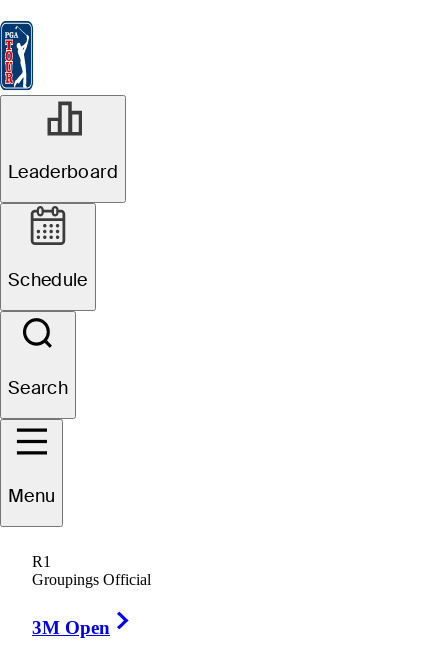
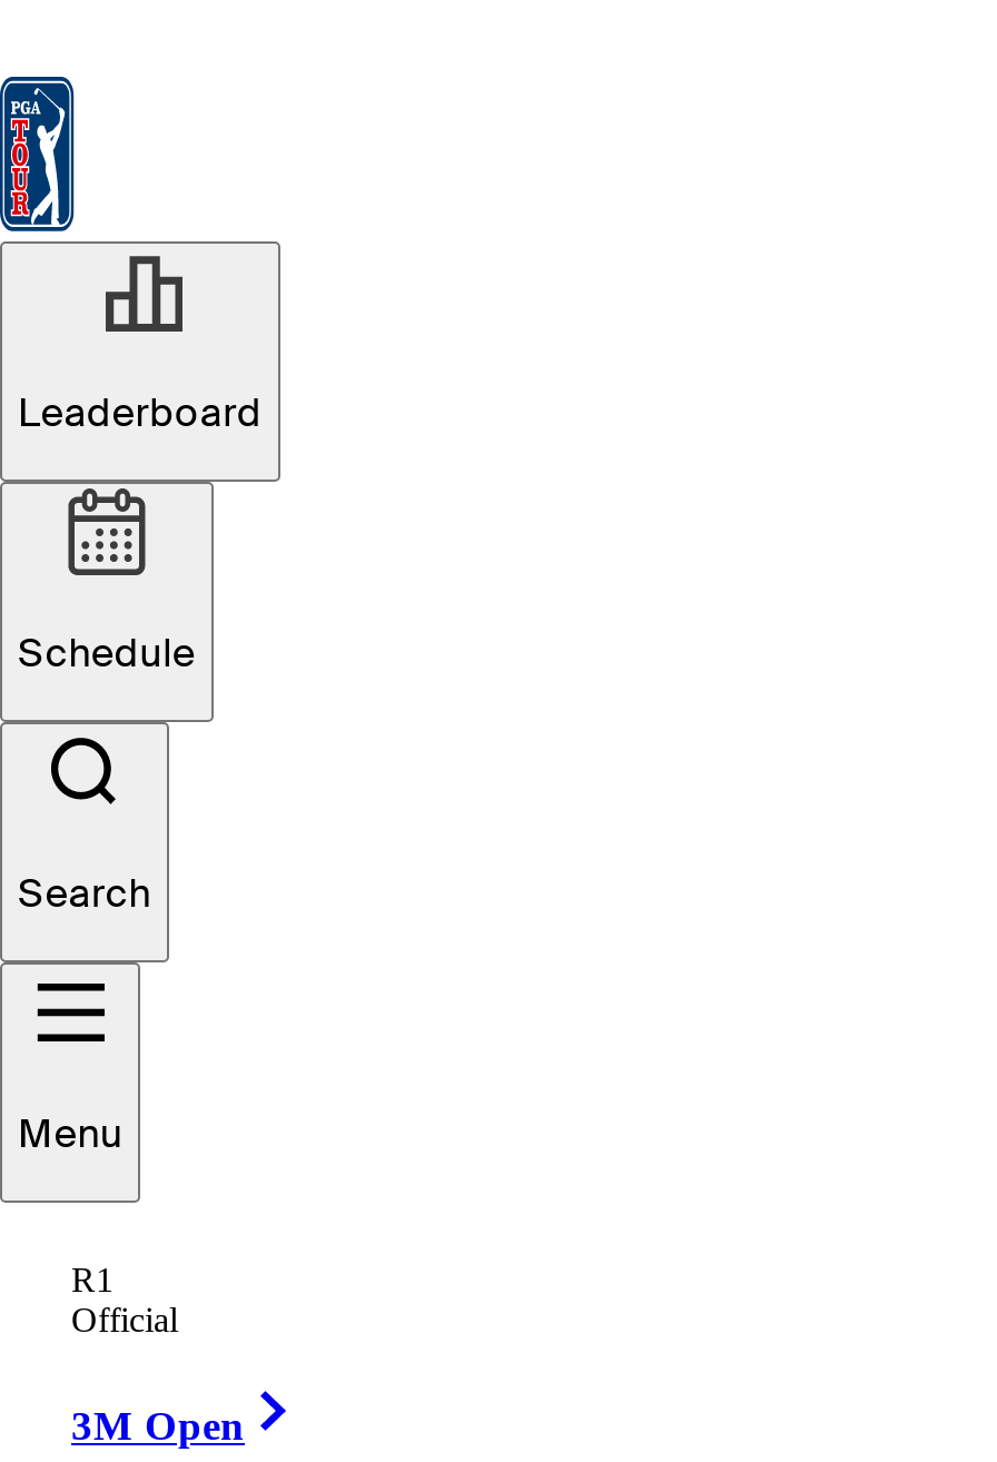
[32,571,151,588] Groupings Official -> [71,1300,178,1338] Official

